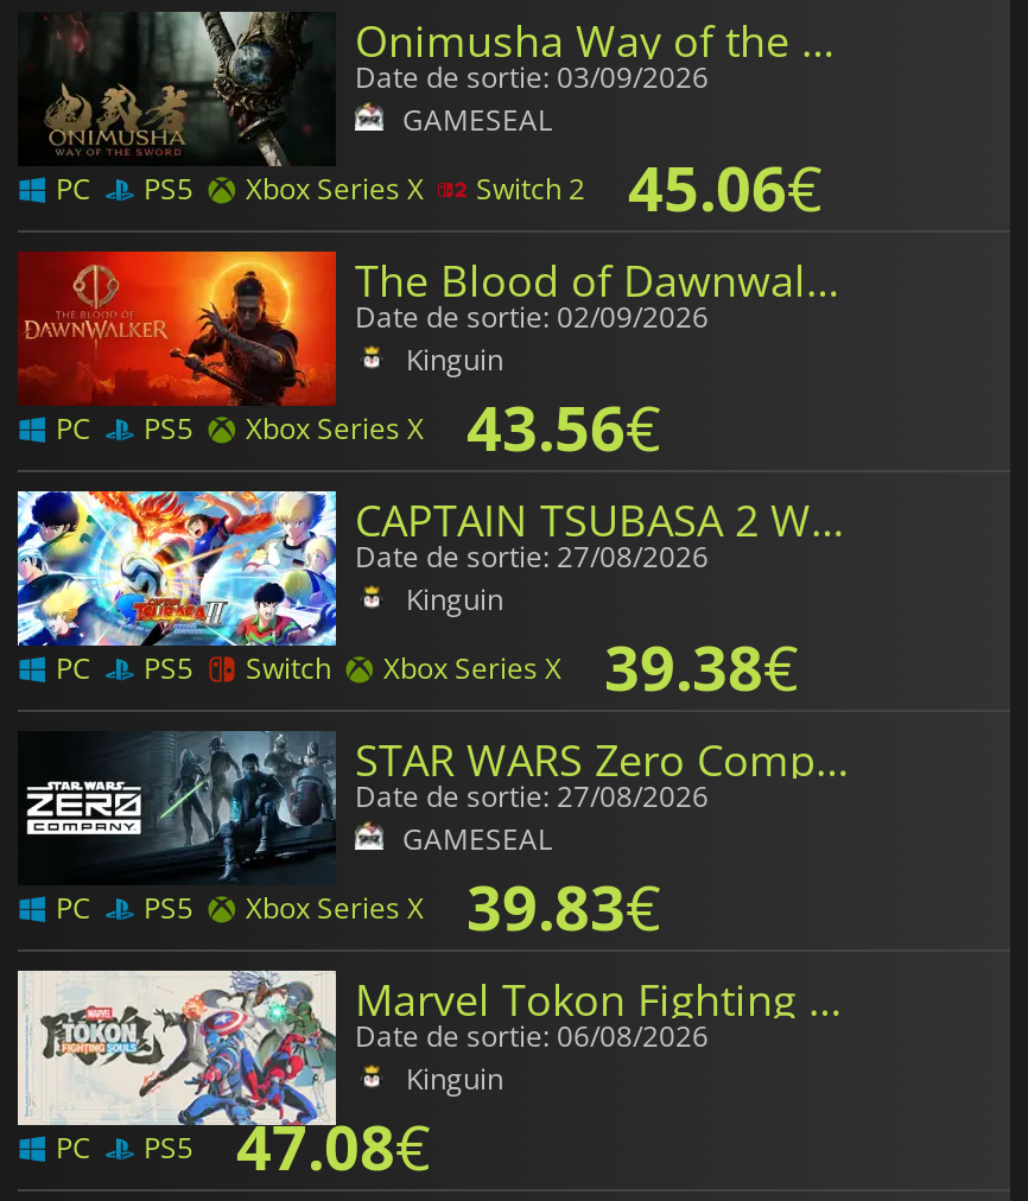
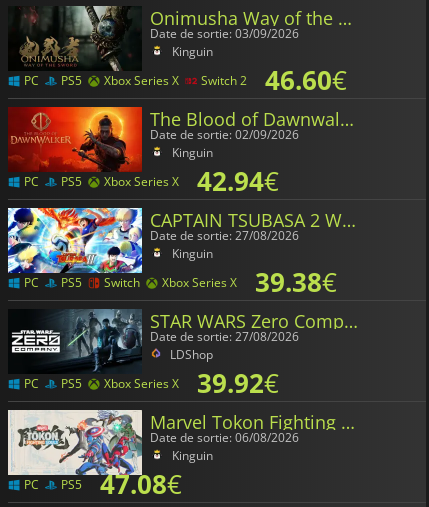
[402,99,552,139] GAMESEAL -> [171,43,212,60] Kinguin
[56,145,823,231] PC PS5 Xbox Series X Switch 2 45.06€ -> [24,62,347,98] PC PS5 Xbox Series X Switch 2 46.60€
[56,385,661,470] PC PS5 Xbox Series X 43.56€ -> [24,163,279,199] PC PS5 Xbox Series X 42.94€
[402,818,552,859] GAMESEAL -> [170,346,213,363] LDShop
[56,864,661,950] PC PS5 Xbox Series X 39.83€ -> [24,365,279,401] PC PS5 Xbox Series X 39.92€

